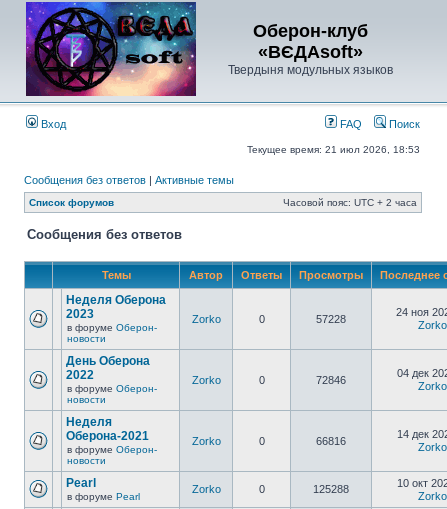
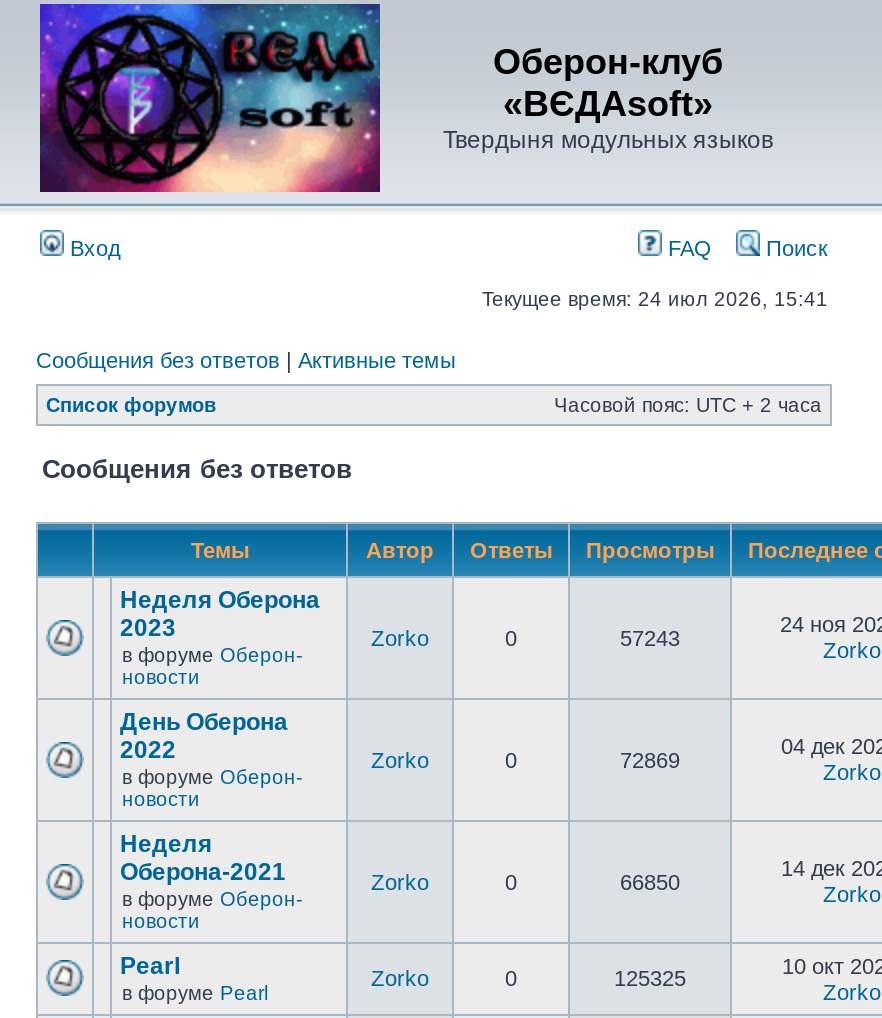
[247,144,420,155] Текущее время: 21 июл 2026, 18:53 -> [482,288,828,310] Текущее время: 24 июл 2026, 15:41
[316,313,346,325] 57228 -> [620,626,680,650] 57243
[316,374,346,386] 72846 -> [620,748,680,772] 72869
[316,435,346,447] 66816 -> [620,870,680,894] 66850
[313,483,349,495] 125288 -> [614,966,686,990] 125325

